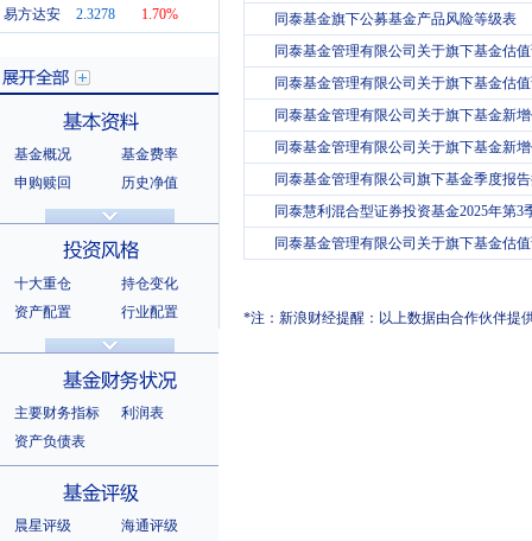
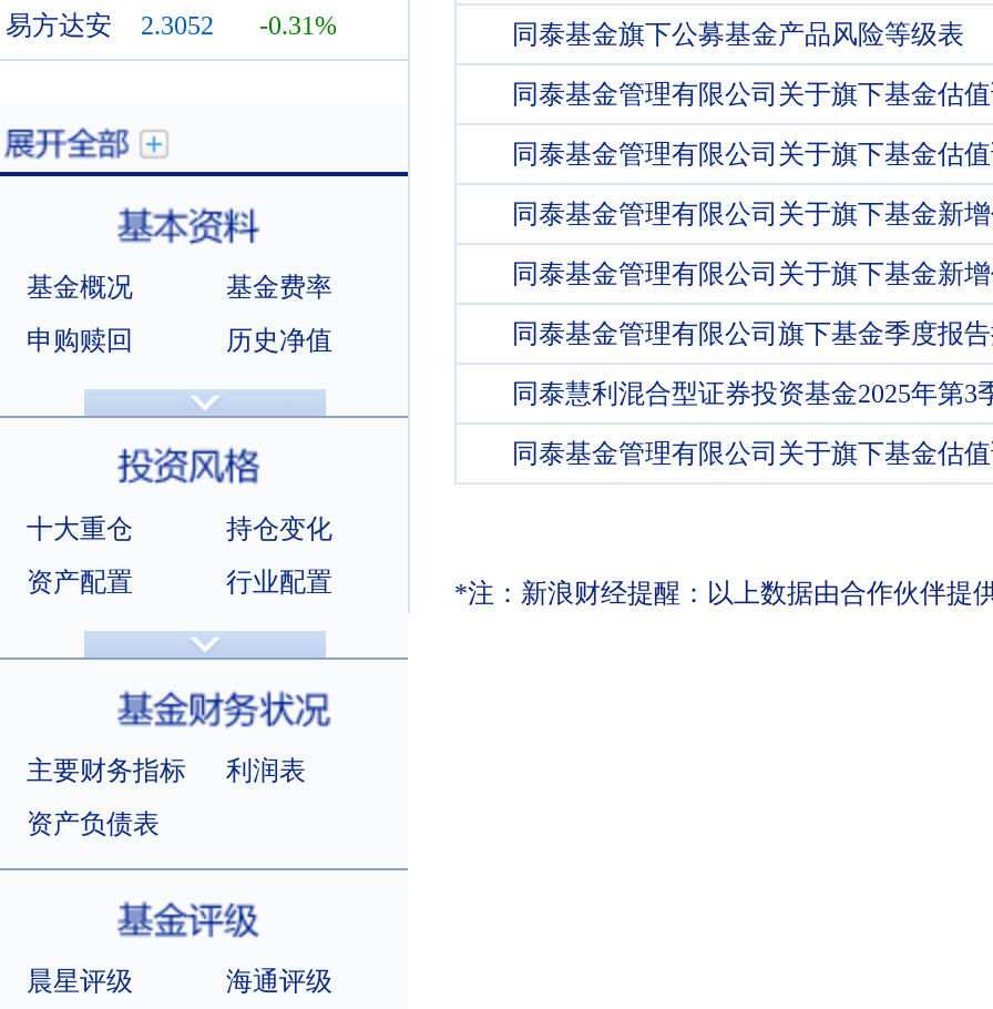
[75,6,115,23] 2.3278 -> [141,10,214,41] 2.3052
[141,6,178,23] 1.70% -> [259,10,337,41] -0.31%

